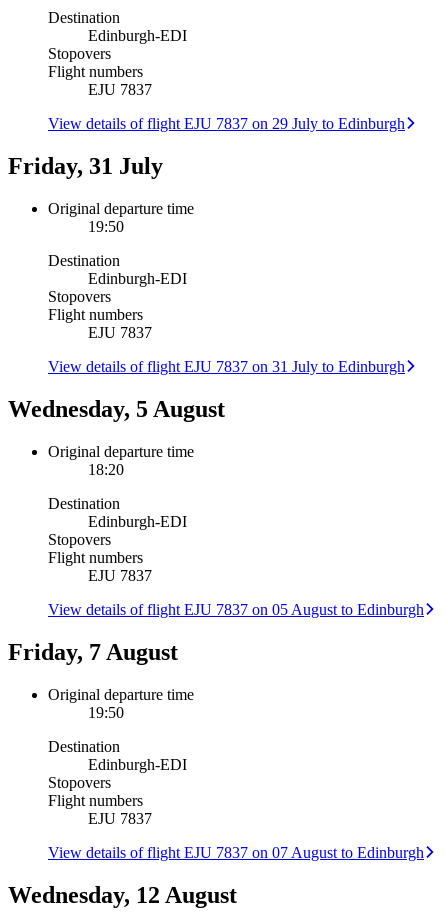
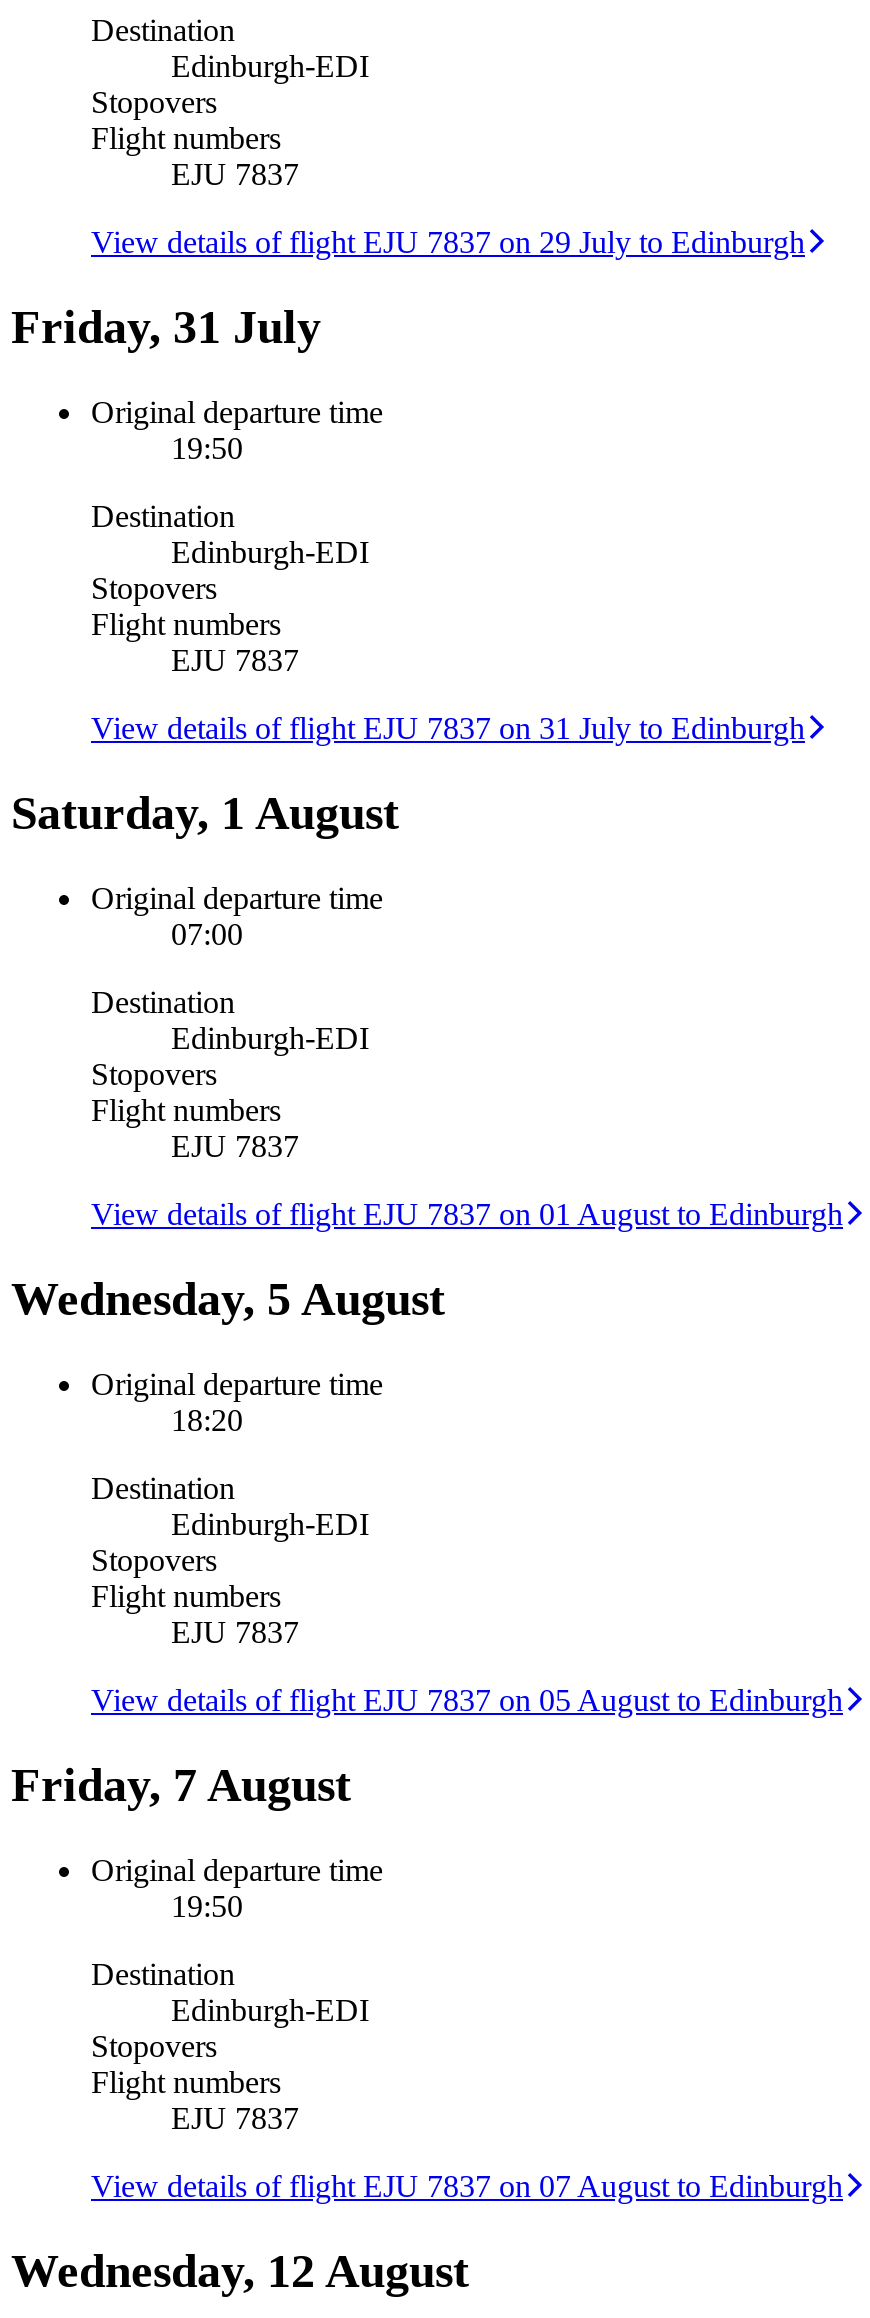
none -> [11,787,843,1231] Saturday, 1 August | Original departure time | 07:00 | Destination | Edinburgh-EDI | Stopovers | Flight numbers | EJU 7837 | View details of flight EJU 7837 on 01 August to Edinburgh

